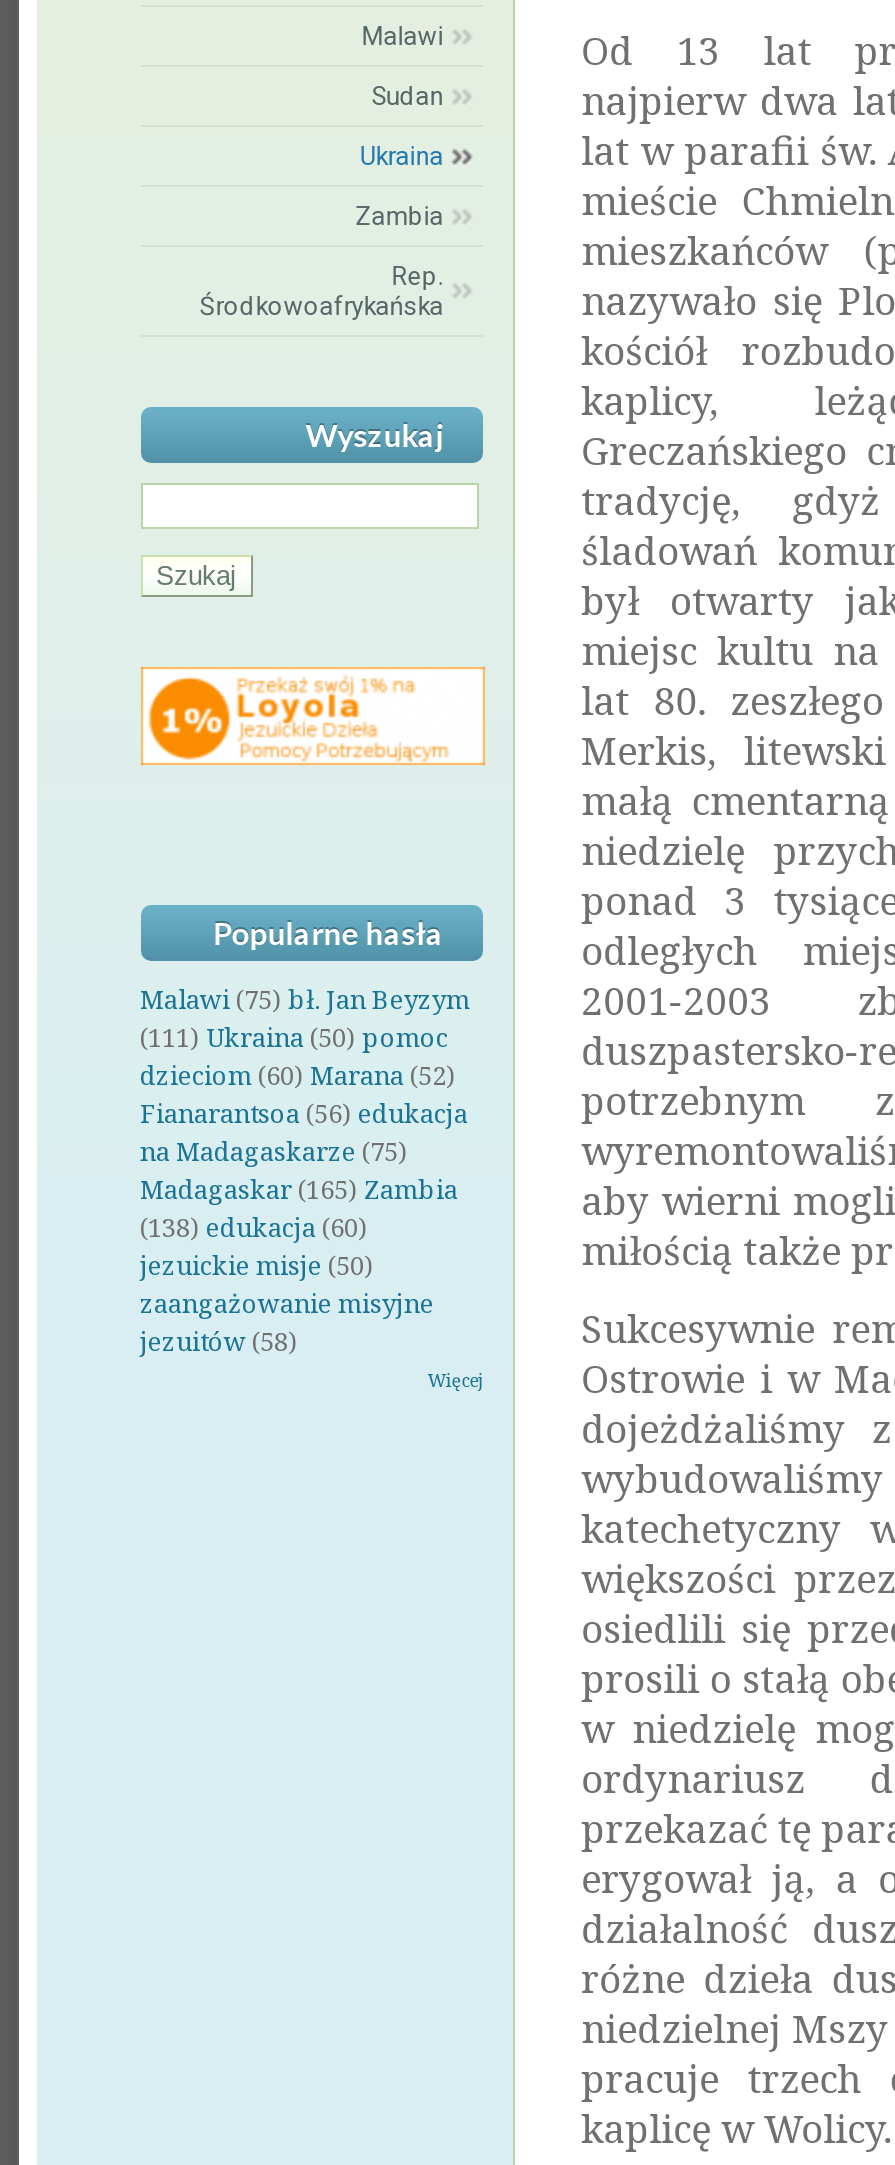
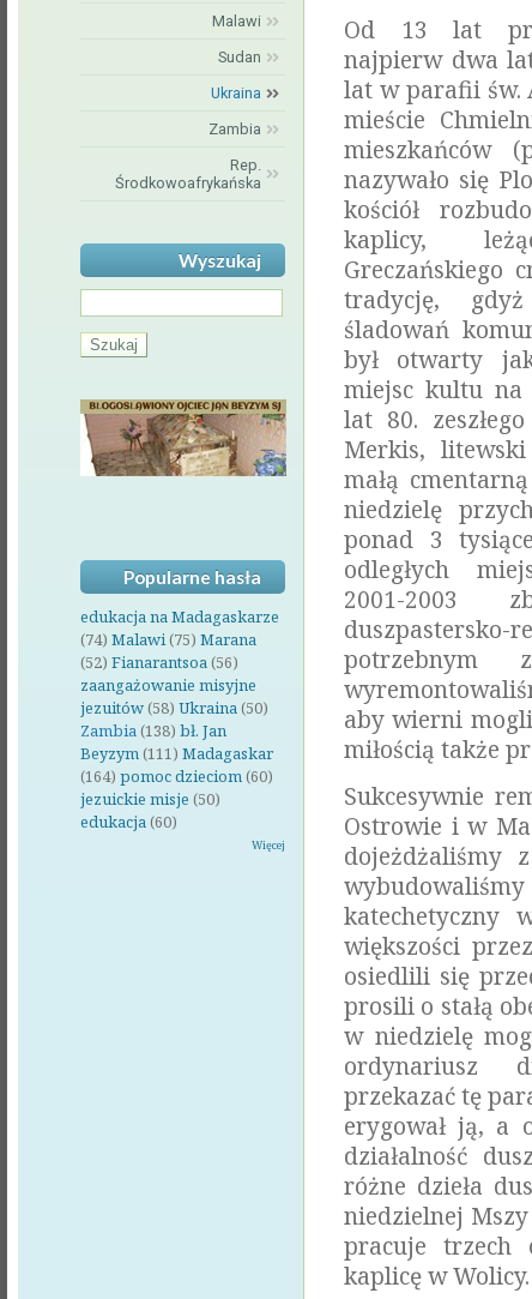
[139,665,487,795] [image] -> [79,398,288,477] [image]
[140,981,470,1245] Malawi (75) bł. Jan Beyzym | (111) Ukraina (50) pomoc | dzieciom (60) Marana (52) | Fianarantsoa (56) edukacja | na Madagaskarze (75) | Madagaskar (165) Zambia | (138) edukacja (60) -> [80,605,279,673] edukacja na Madagaskarze | (74) Malawi (75) Marana | (52) Fianarantsoa (56)
moved [140,1247,374,1283] -> [80,788,220,809]: jezuickie misje (50)
moved [140,1285,434,1321] -> [80,674,256,695]: zaangażowanie misyjne
[140,1323,298,1359] jezuitów (58) -> [80,697,273,832] jezuitów (58) Ukraina (50) | Zambia (138) bł. Jan | Beyzym (111) Madagaskar | (164) pomoc dzieciom (60) | edukacja (60)

